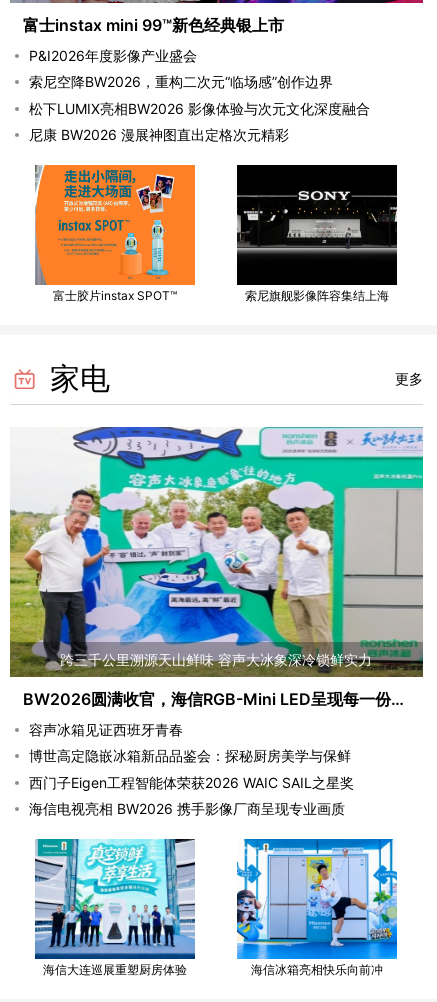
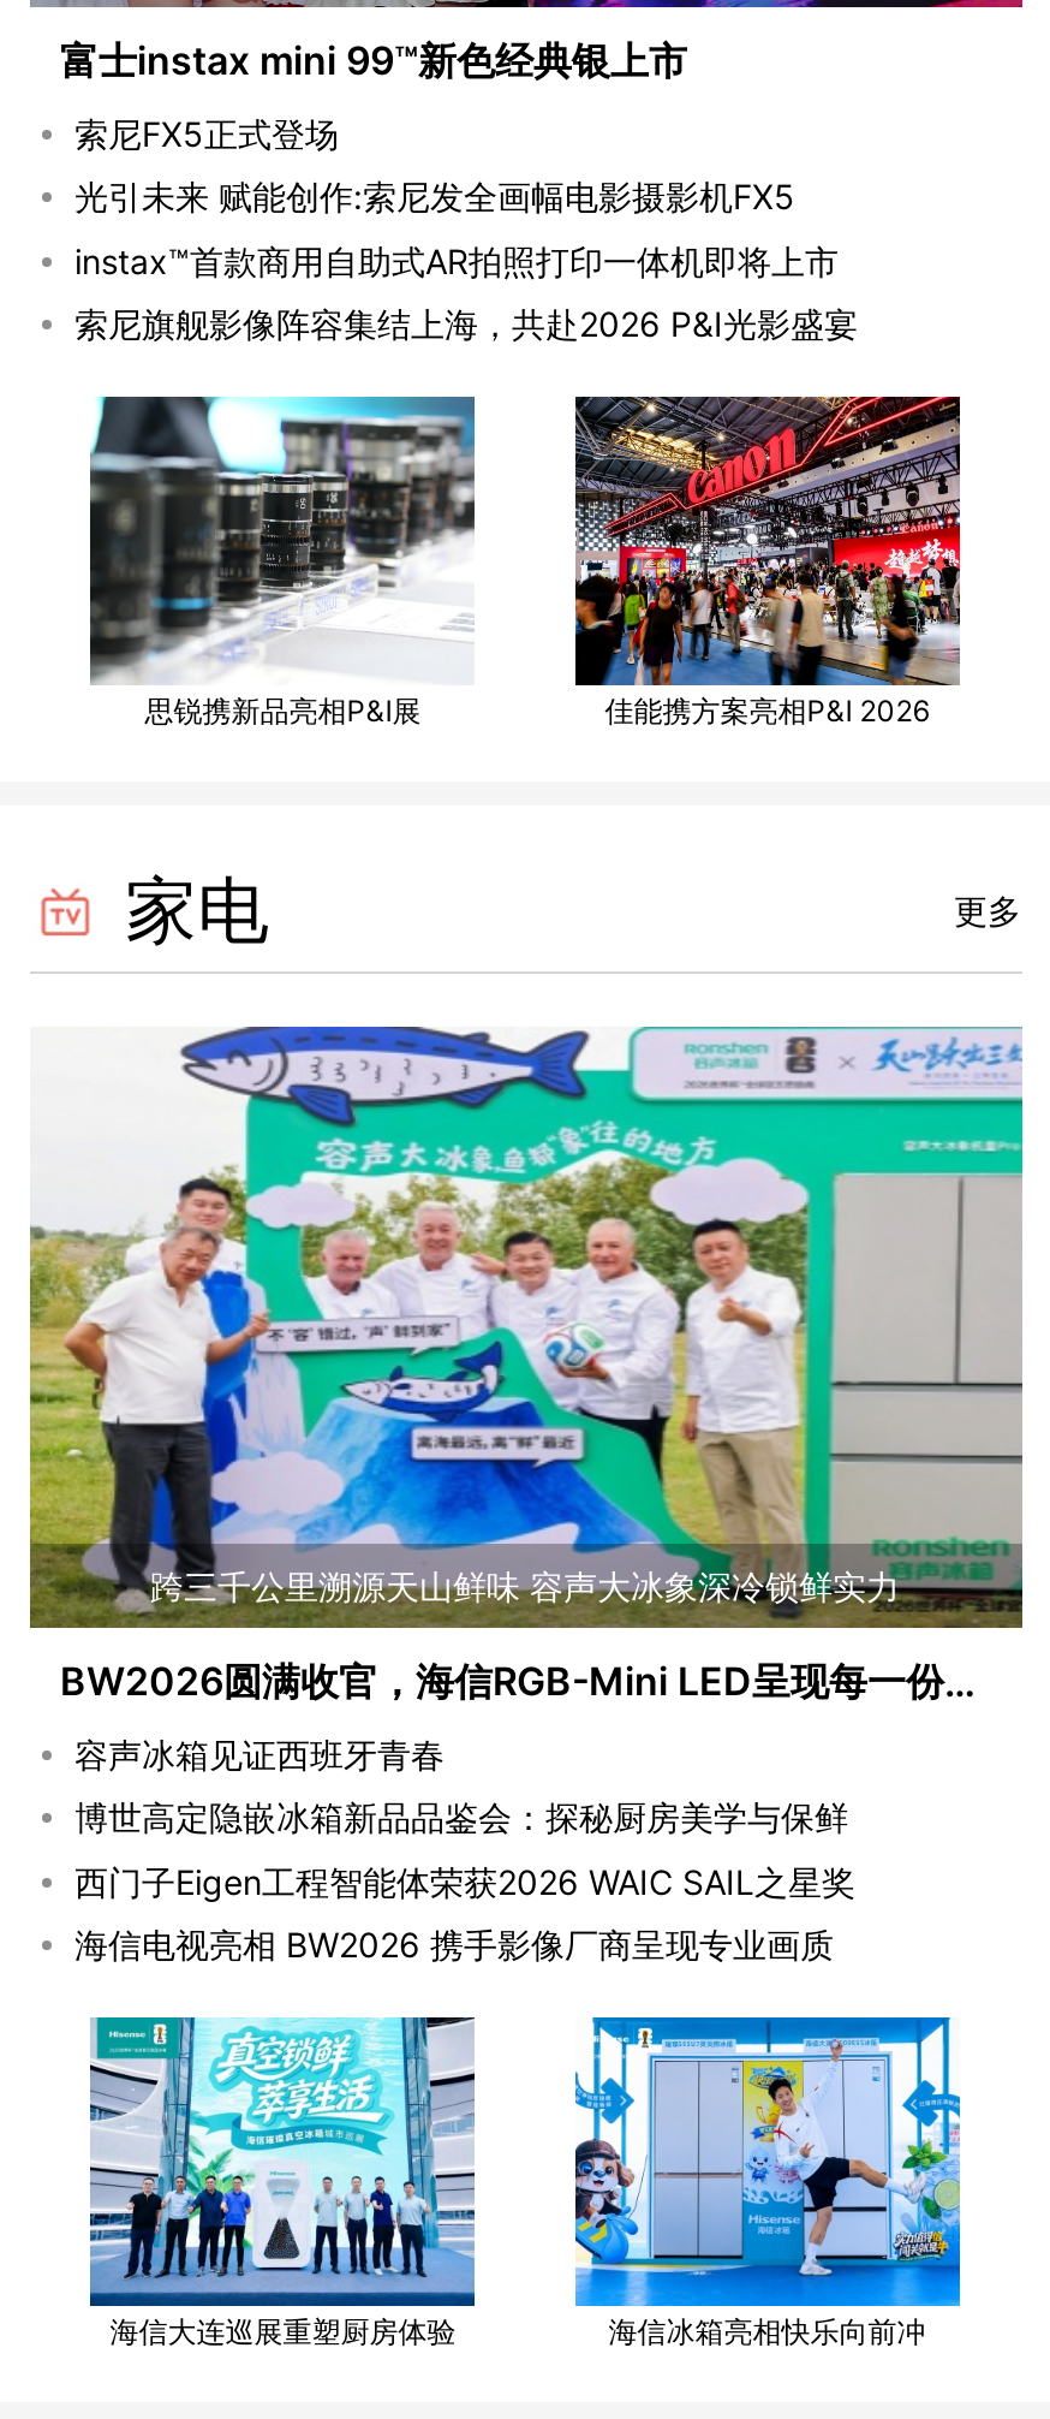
[28,47,196,64] P&I2026年度影像产业盛会 -> [74,113,339,153] 索尼FX5正式登场
[28,73,332,90] 索尼空降BW2026，重构二次元“临场感”创作边界 -> [74,176,795,217] 光引未来 赋能创作:索尼发全画幅电影摄影机FX5
[28,100,369,117] 松下LUMIX亮相BW2026 影像体验与次元文化深度融合 -> [74,239,839,280] instax™首款商用自助式AR拍照打印一体机即将上市
[28,126,288,143] 尼康 BW2026 漫展神图直出定格次元精彩 -> [74,303,858,344] 索尼旗舰影像阵容集结上海，共赴2026 P&I光影盛宴
[34,164,389,303] [image] | 富士胶片instax SPOT™ | 索尼旗舰影像阵容集结上海 -> [88,394,929,730] [image] | 思锐携新品亮相P&I展 | 佳能携方案亮相P&I 2026
[236,164,398,281] [image] -> [573,394,962,676] [image]

